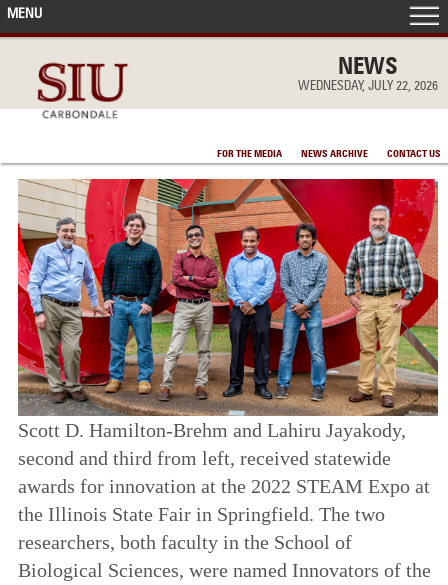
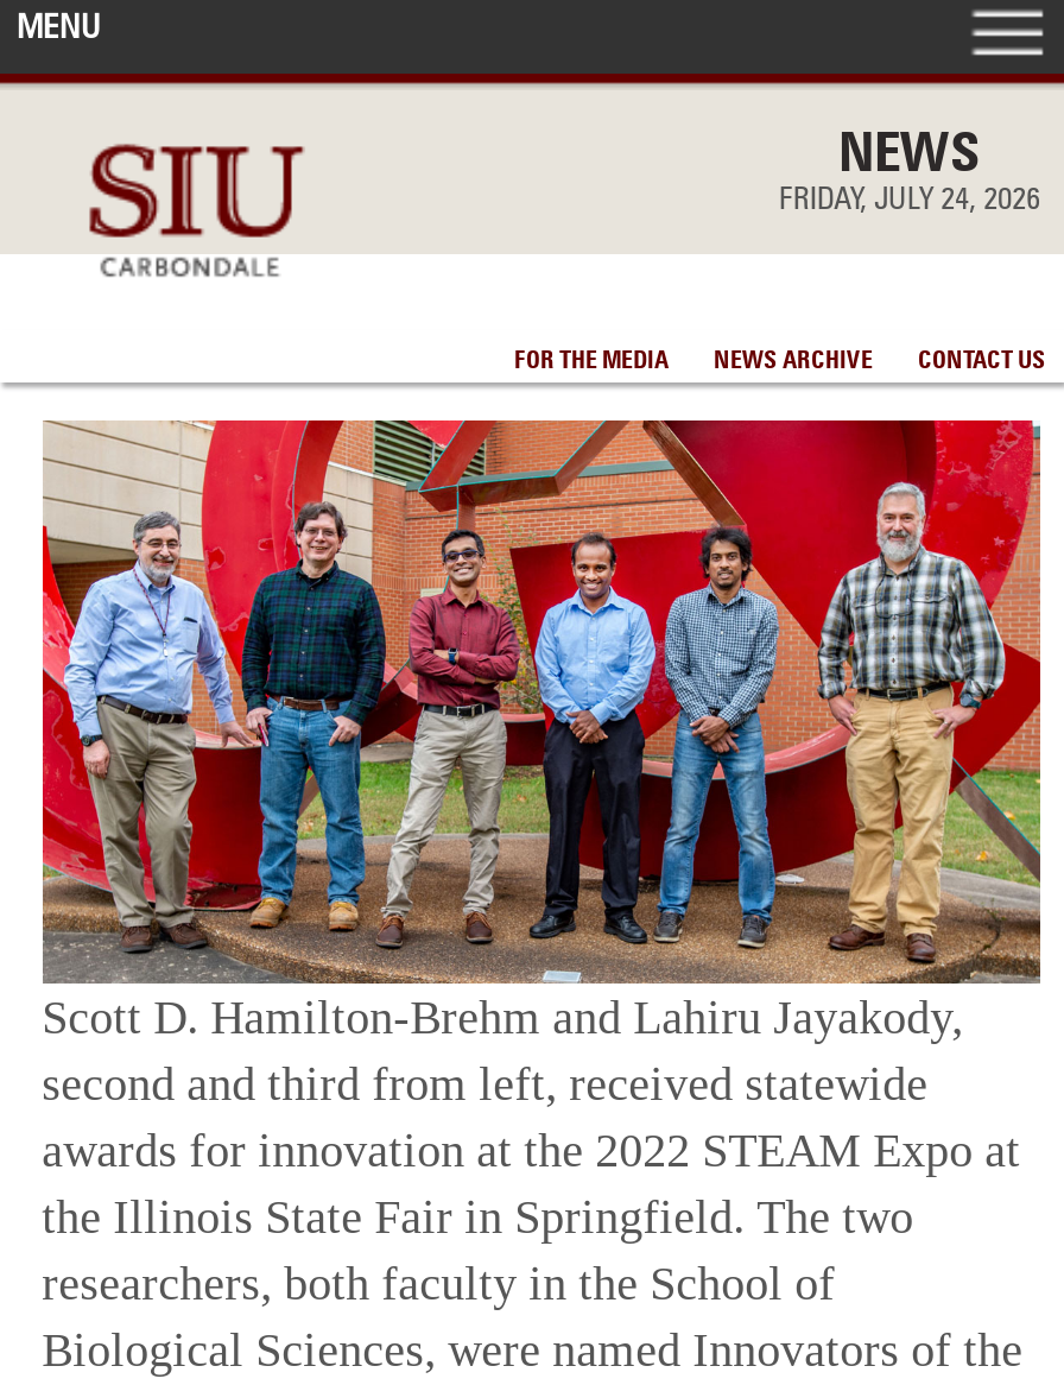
[298,80,438,93] WEDNESDAY, JULY 22, 2026 -> [779,186,1040,217] FRIDAY, JULY 24, 2026

